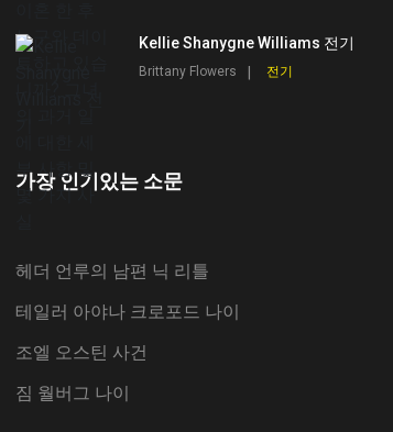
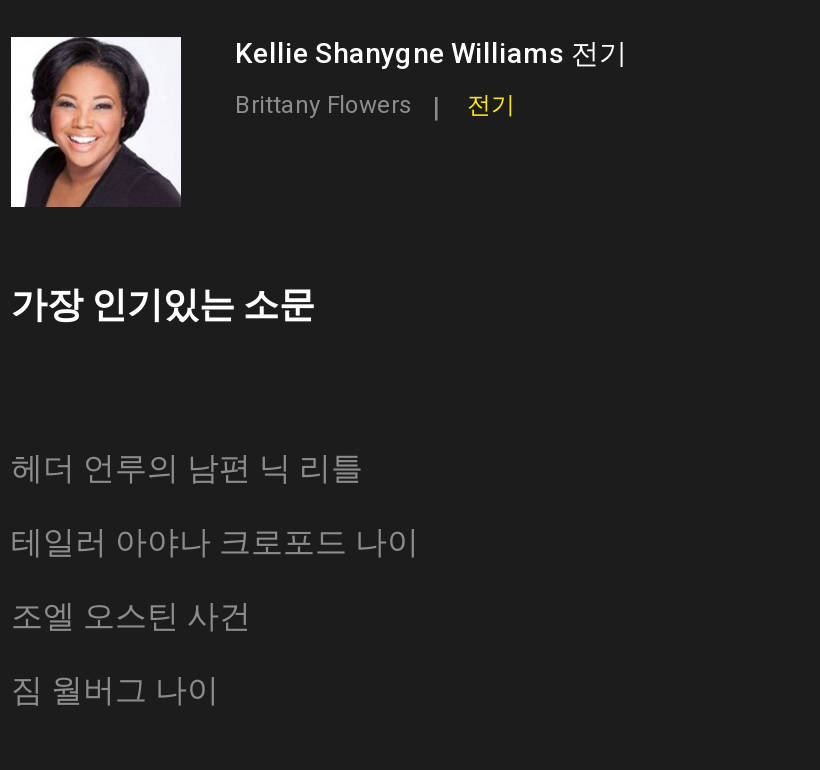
none -> [9,35,183,209] [image]

